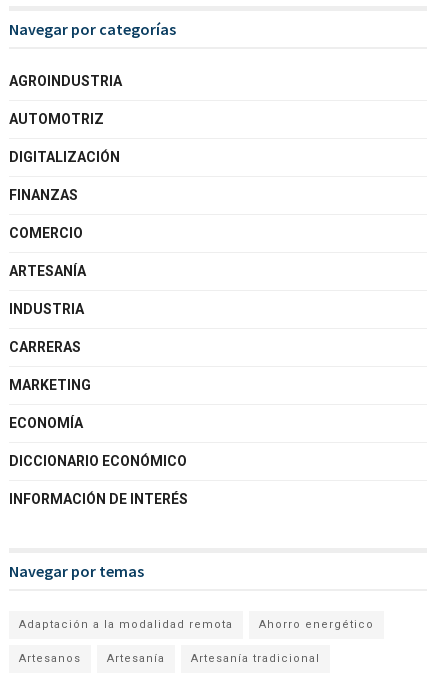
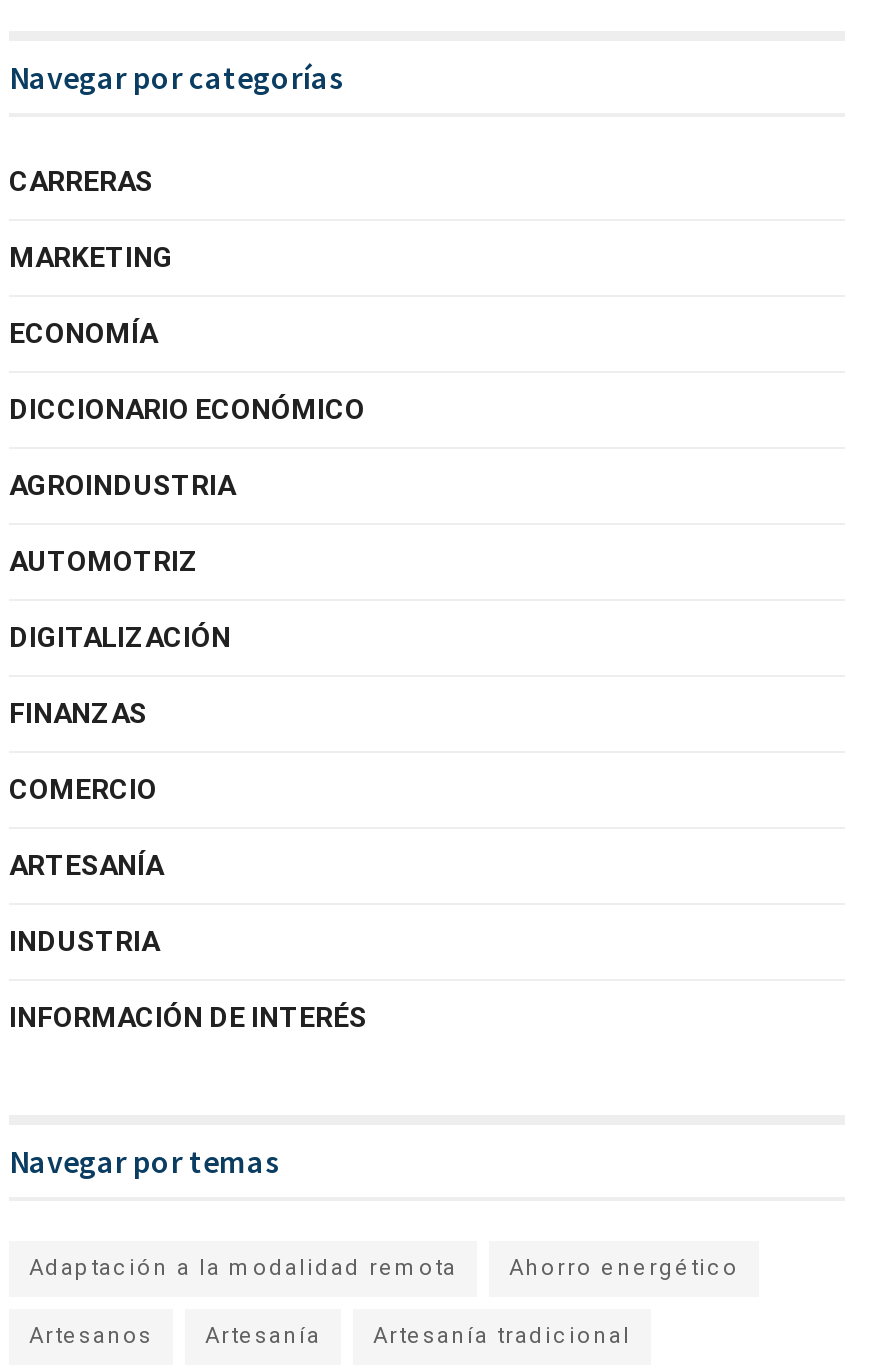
moved [9,73,122,317] -> [9,468,235,956]: AGROINDUSTRIA | AUTOMOTRIZ | DIGITALIZACIÓN | FINANZAS | COMERCIO | ARTESANÍA | INDUSTRIA
moved [9,339,187,469] -> [9,164,365,424]: CARRERAS | MARKETING | ECONOMÍA | DICCIONARIO ECONÓMICO

